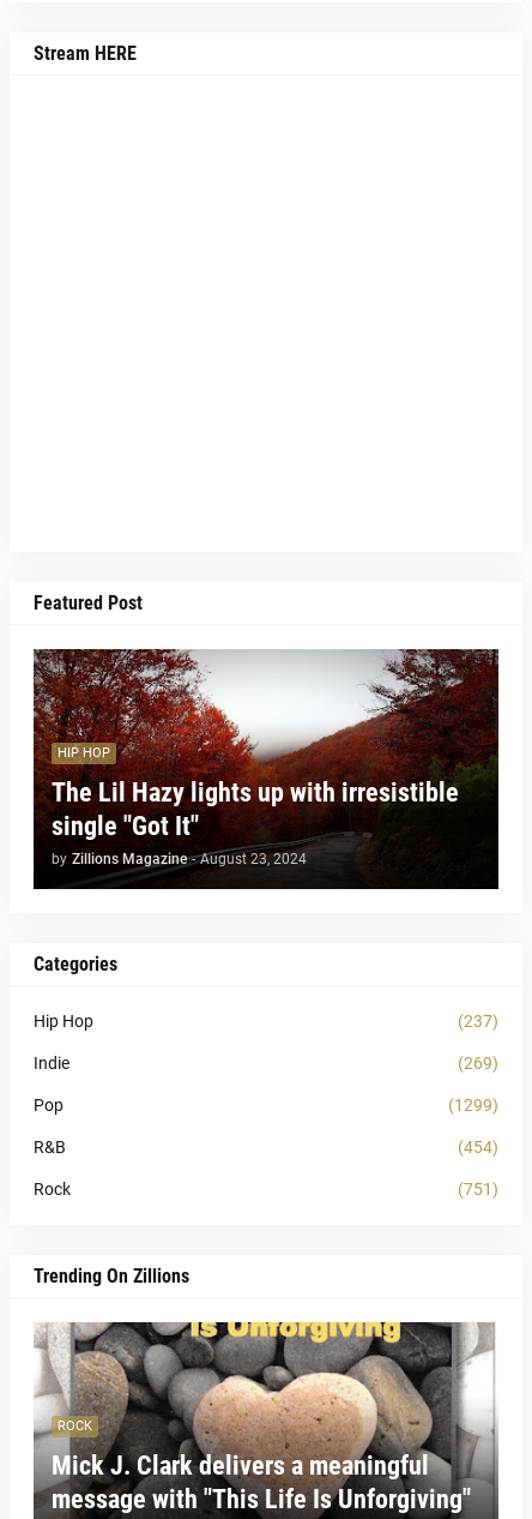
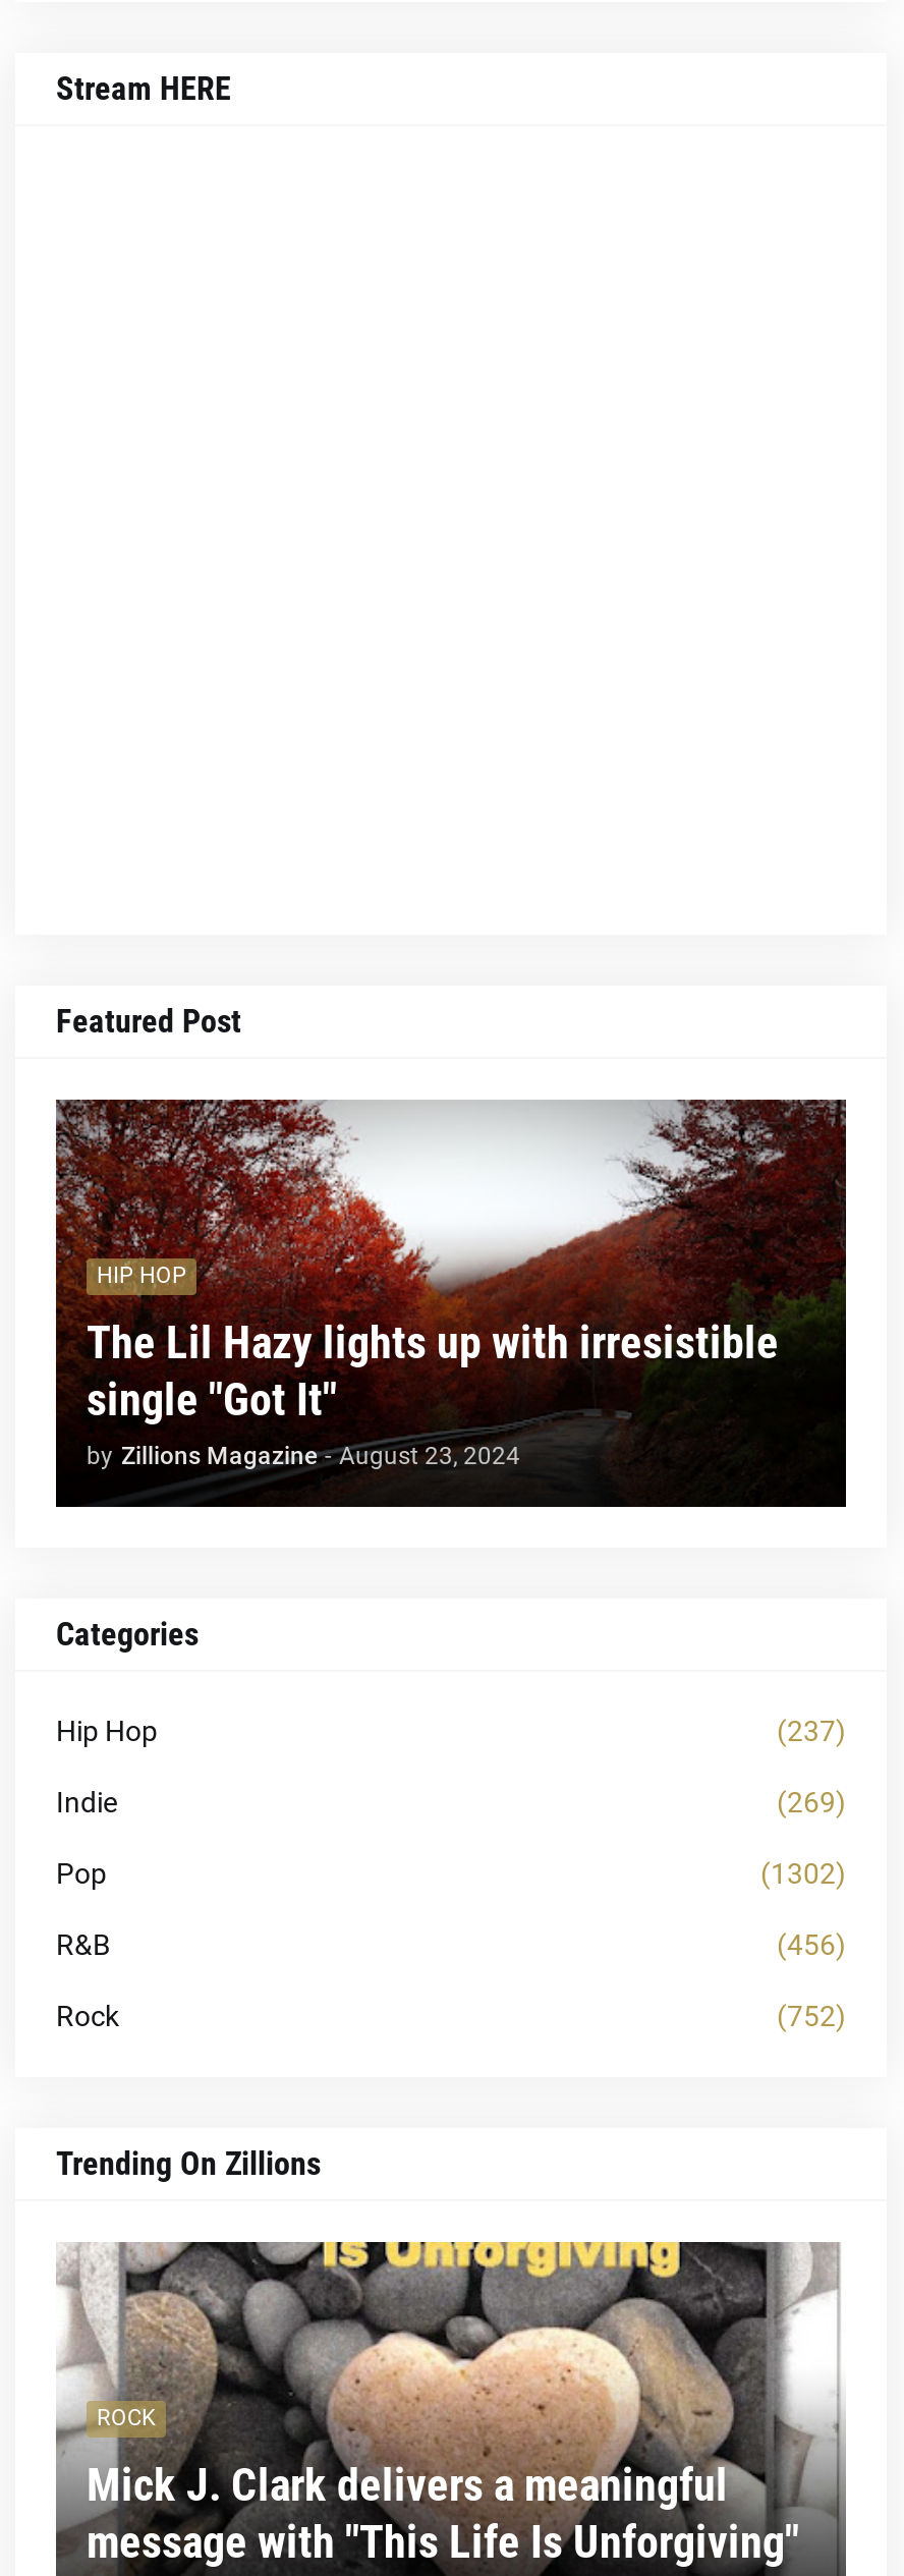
[448,1095,498,1114] (1299) -> [760,1856,846,1889] (1302)
[458,1137,498,1156] (454) -> [777,1928,846,1960] (456)
[458,1179,498,1198] (751) -> [777,1999,846,2031] (752)

